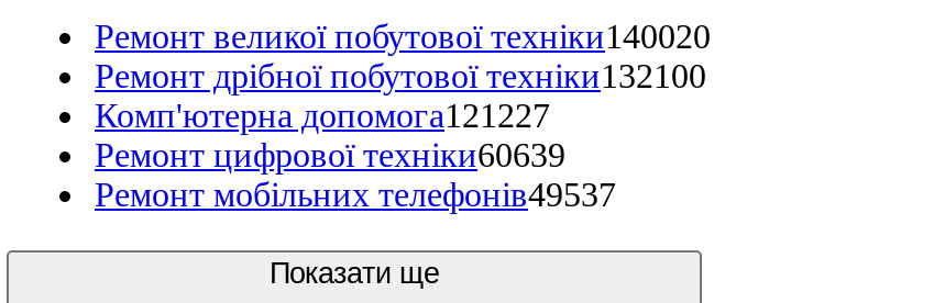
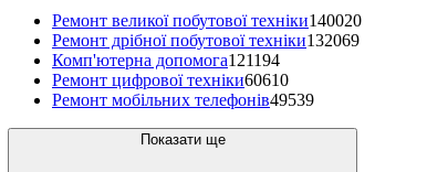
[95,56,706,93] Ремонт дрібної побутової техніки132100 -> [52,30,360,49] Ремонт дрібної побутової техніки132069
[95,96,550,133] Комп'ютерна допомога121227 -> [52,50,280,69] Комп'ютерна допомога121194
[95,135,565,172] Ремонт цифрової техніки60639 -> [52,70,289,89] Ремонт цифрової техніки60610
[95,175,616,212] Ремонт мобільних телефонів49537 -> [52,90,314,109] Ремонт мобільних телефонів49539

